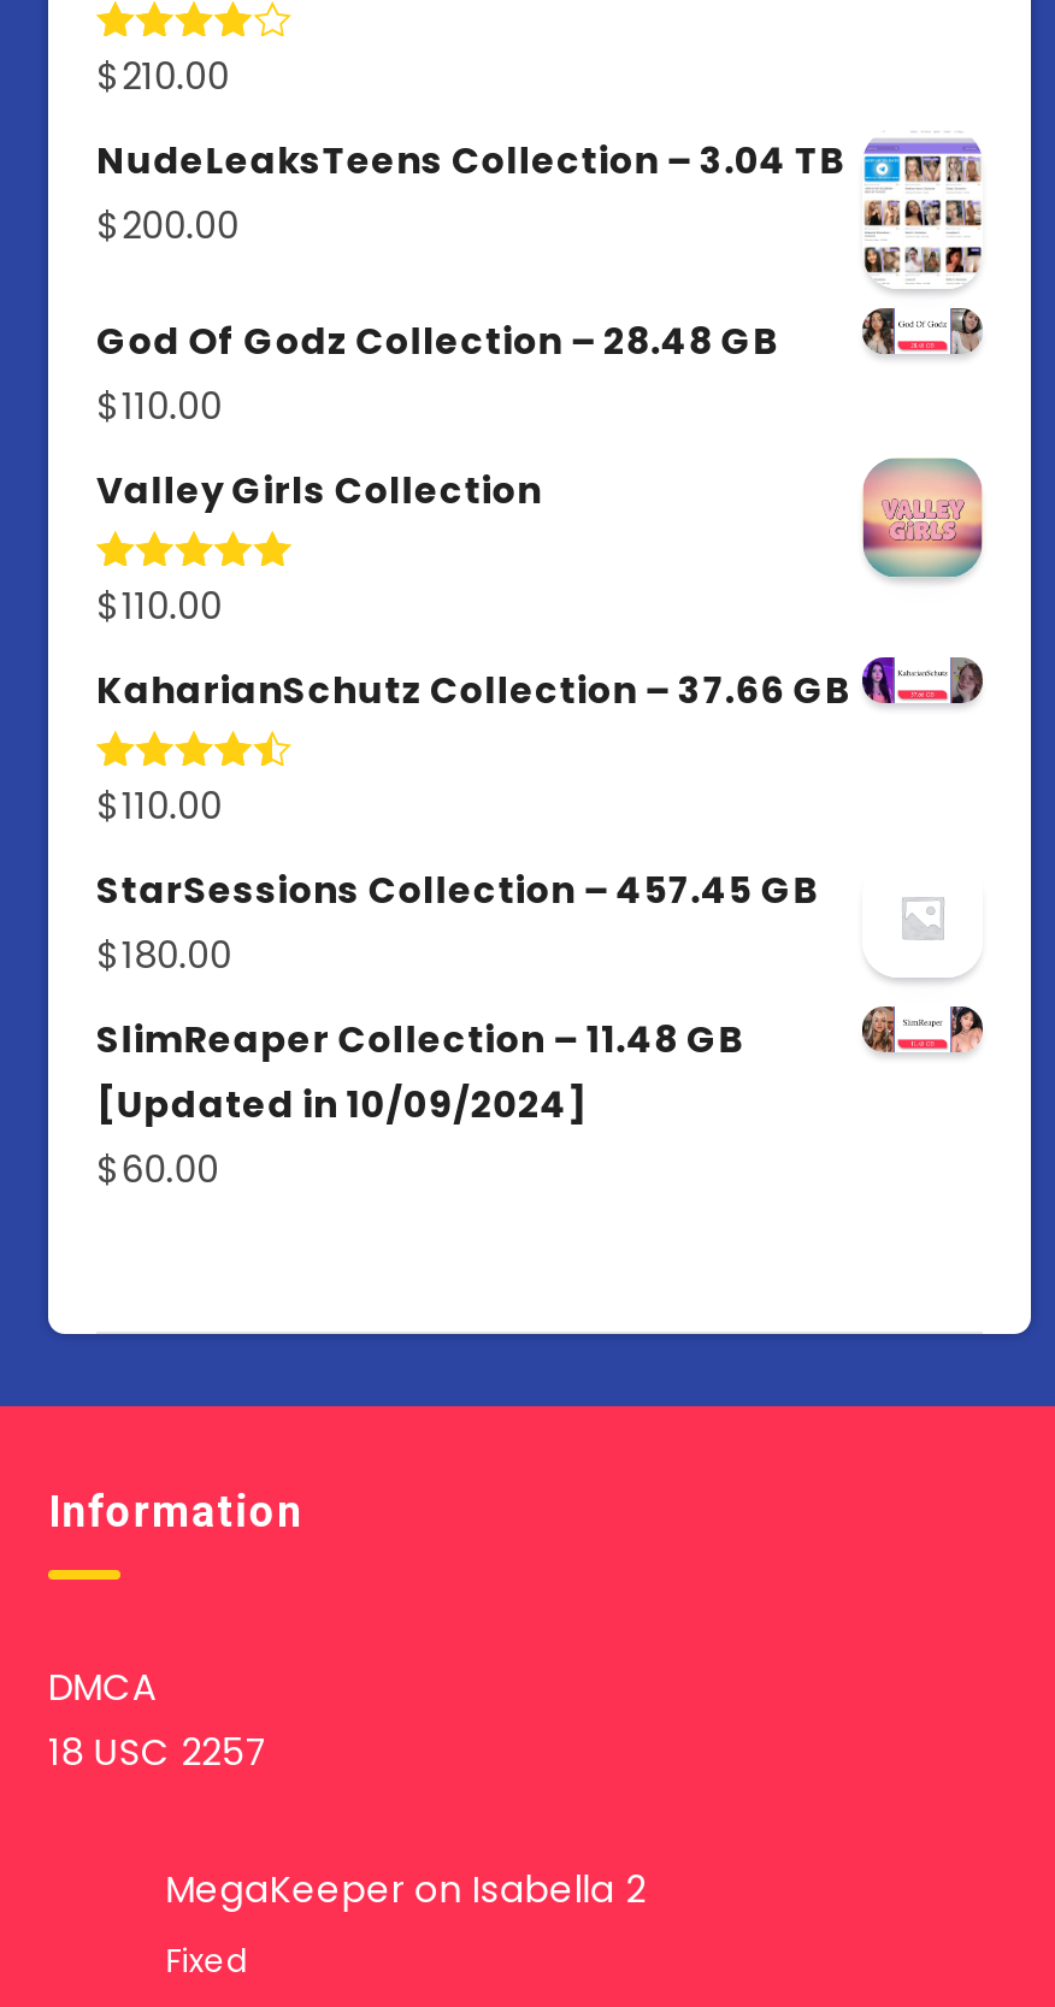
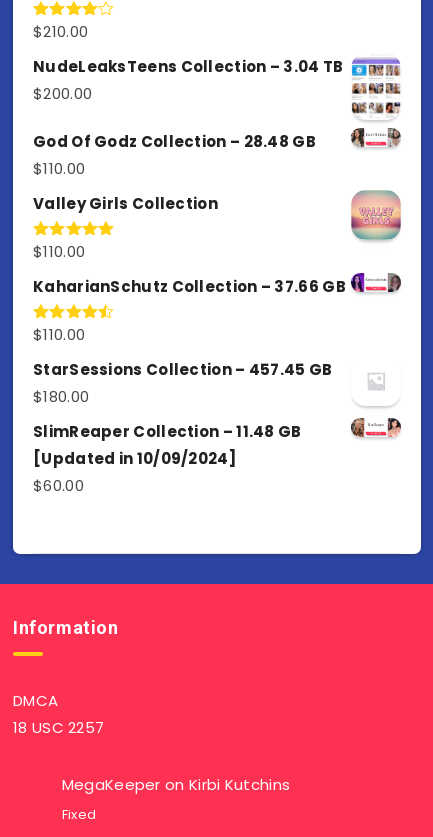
[166,1864,646,1915] MegaKeeper on Isabella 2 -> [62,774,290,795] MegaKeeper on Kirbi Kutchins

